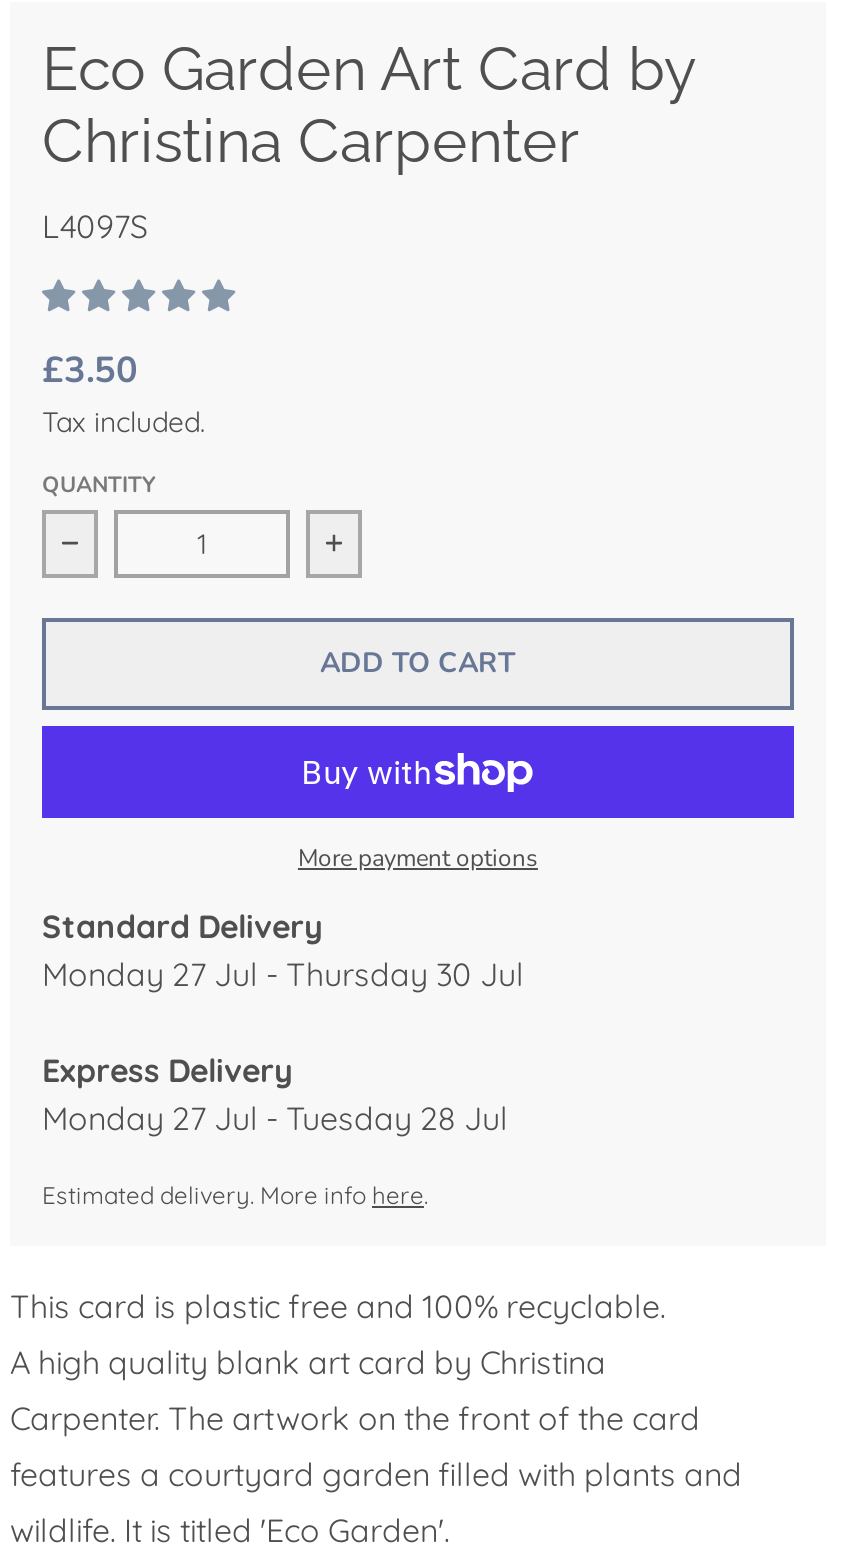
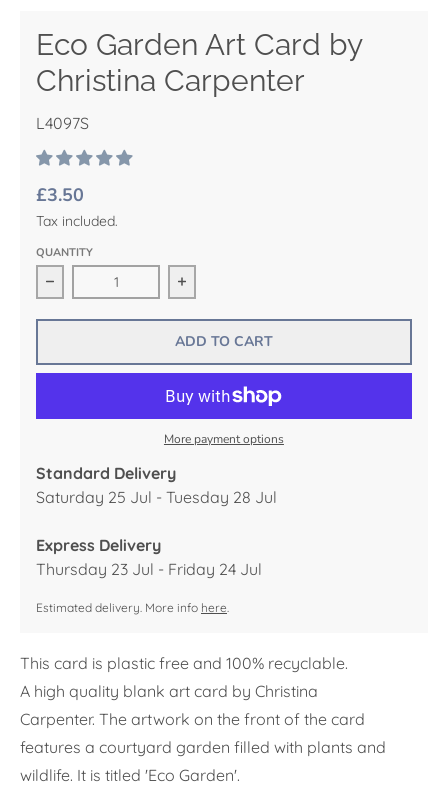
[42,953,524,993] Monday 27 Jul - Thursday 30 Jul -> [36,486,277,506] Saturday 25 Jul - Tuesday 28 Jul
[42,1097,508,1137] Monday 27 Jul - Tuesday 28 Jul -> [36,558,262,578] Thursday 23 Jul - Friday 24 Jul

